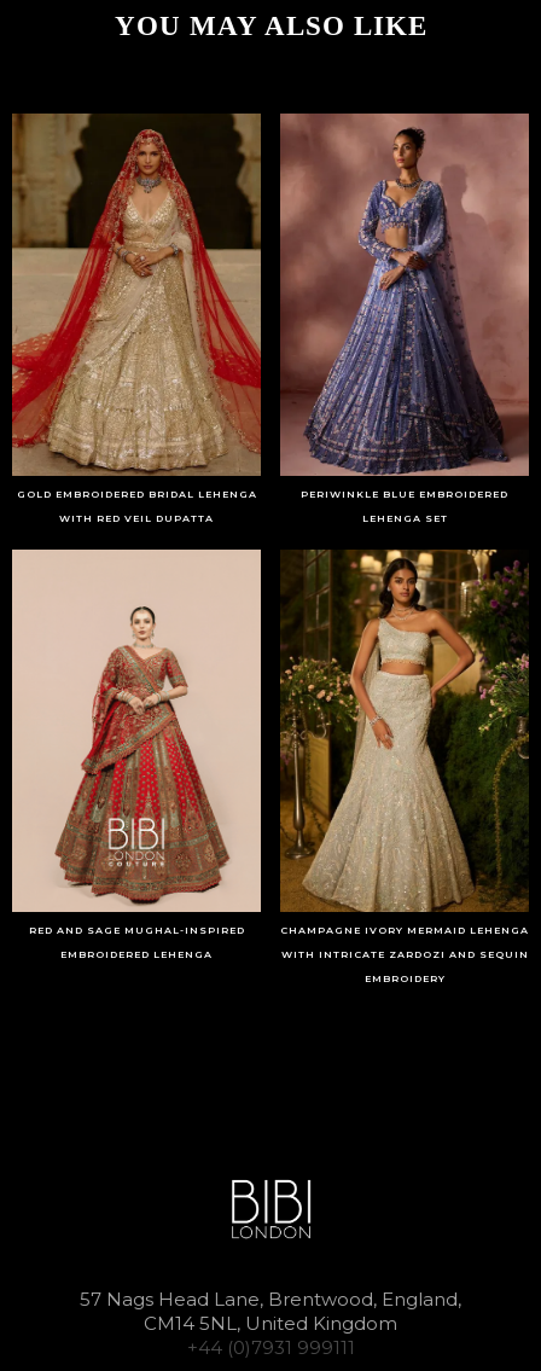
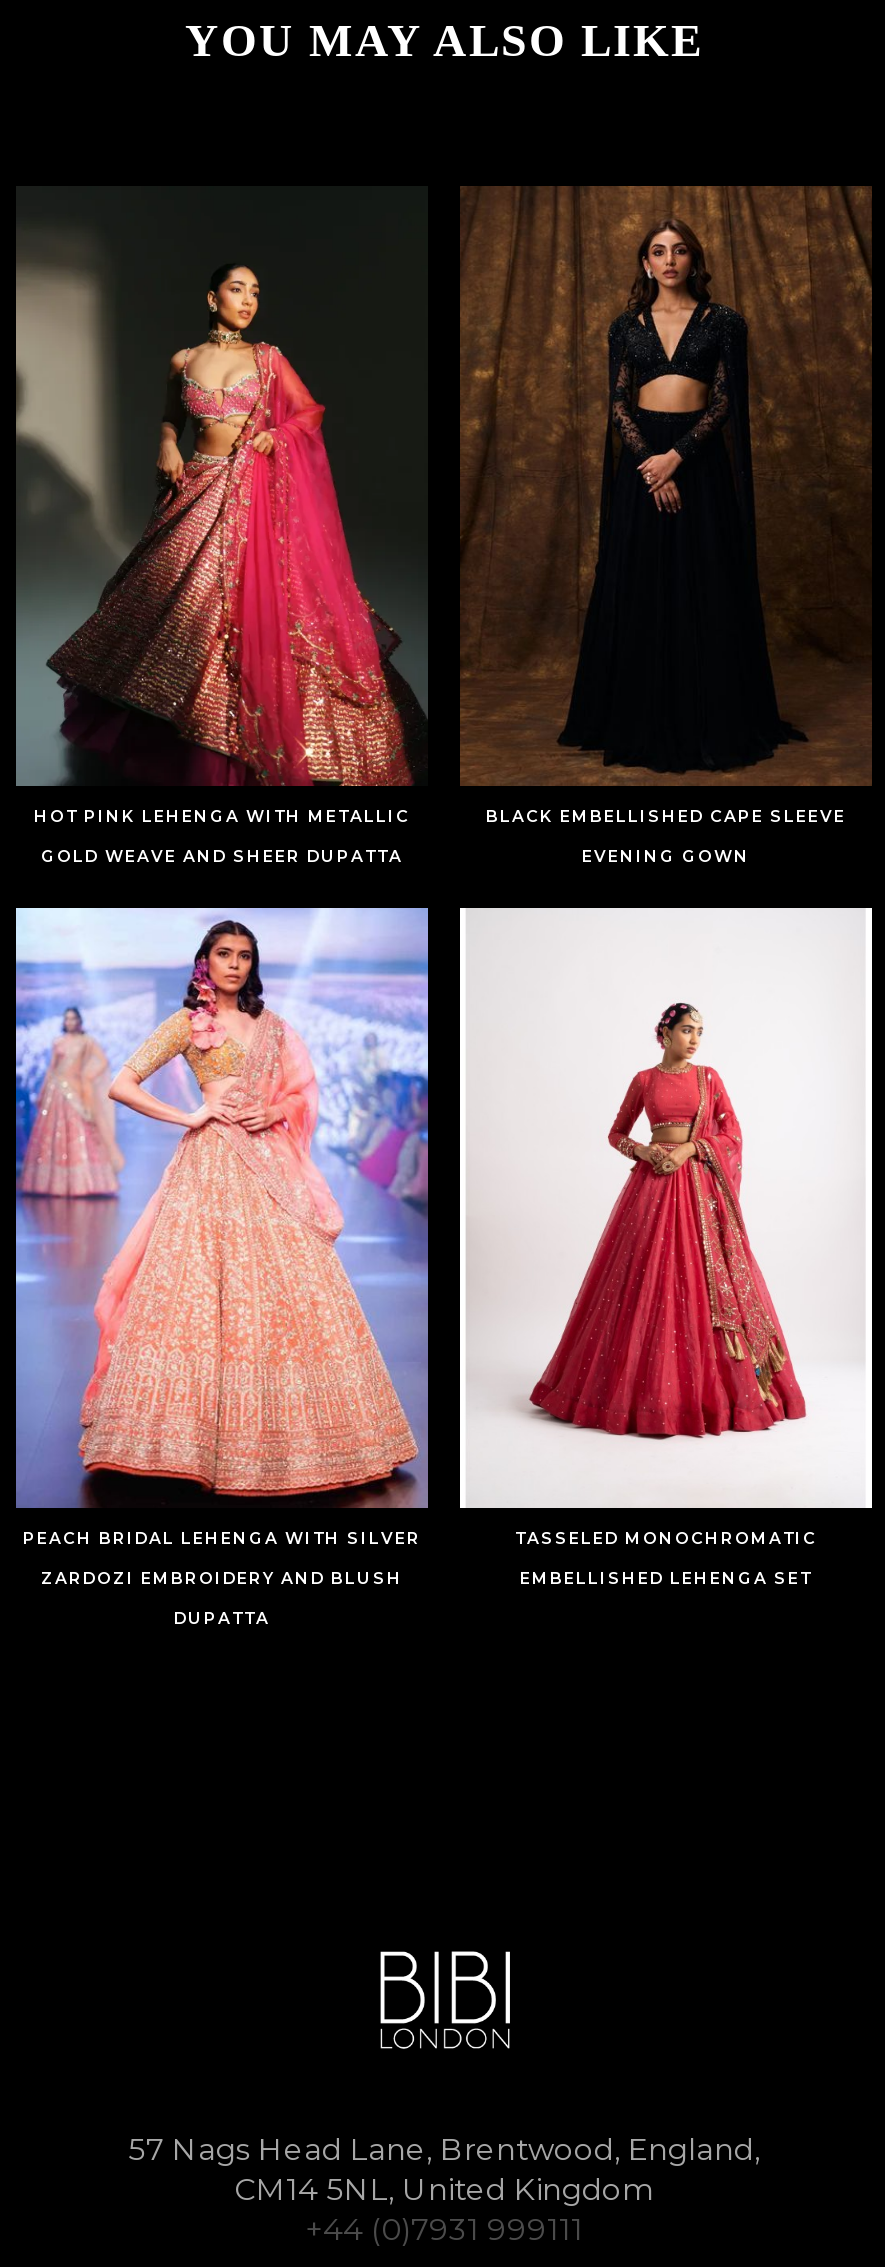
[11,114,262,500] [image] | GOLD EMBROIDERED BRIDAL LEHENGA -> [14,188,428,825] [image] | HOT PINK LEHENGA WITH METALLIC
[280,114,530,500] [image] | PERIWINKLE BLUE EMBROIDERED -> [462,186,872,825] [image] | BLACK EMBELLISHED CAPE SLEEVE
[59,512,214,524] WITH RED VEIL DUPATTA -> [41,845,403,865] GOLD WEAVE AND SHEER DUPATTA
[362,512,447,524] LEHENGA SET -> [582,845,750,865] EVENING GOWN
[11,550,262,936] [image] | RED AND SAGE MUGHAL-INSPIRED -> [14,908,430,1547] [image] | PEACH BRIDAL LEHENGA WITH SILVER
[279,548,530,960] [image] | WITH INTRICATE ZARDOZI AND SEQUIN -> [458,906,874,1547] [image] | TASSELED MONOCHROMATIC
[280,924,529,936] CHAMPAGNE IVORY MERMAID LEHENGA -> [174,1607,270,1627] DUPATTA
[60,948,213,960] EMBROIDERED LEHENGA -> [41,1567,403,1587] ZARDOZI EMBROIDERY AND BLUSH
[364,972,445,984] EMBROIDERY -> [520,1567,812,1587] EMBELLISHED LEHENGA SET

